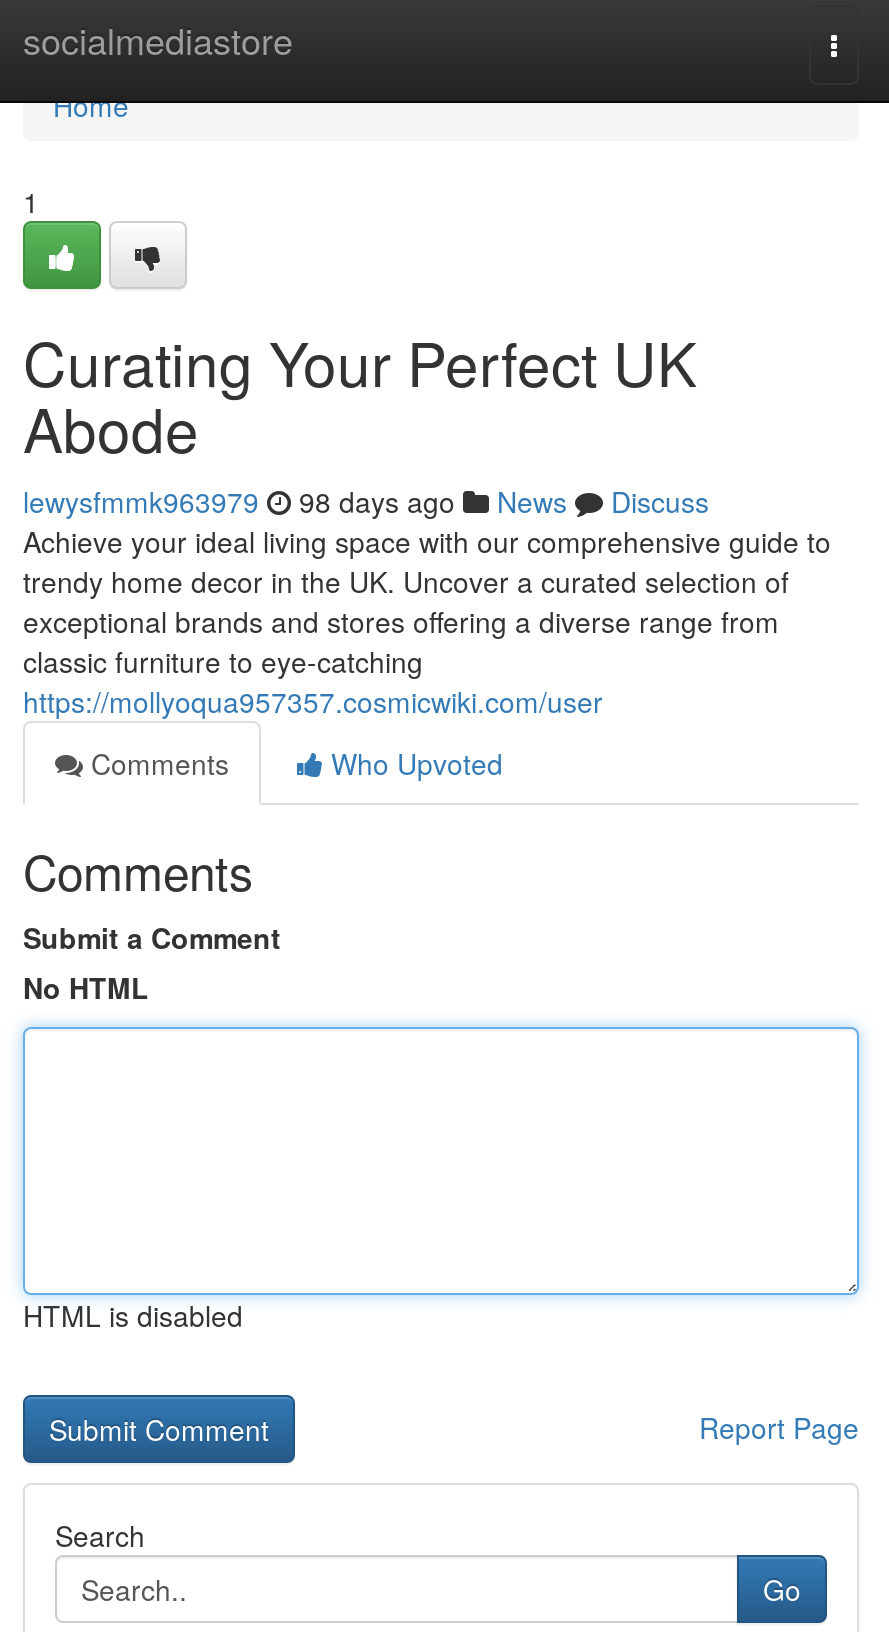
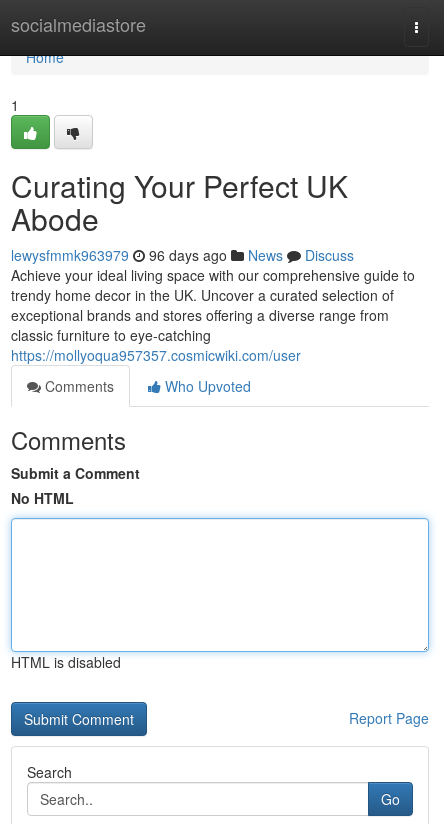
[23,481,709,521] lewysfmmk963979 98 days ago News Discuss -> [11,245,354,265] lewysfmmk963979 96 days ago News Discuss

